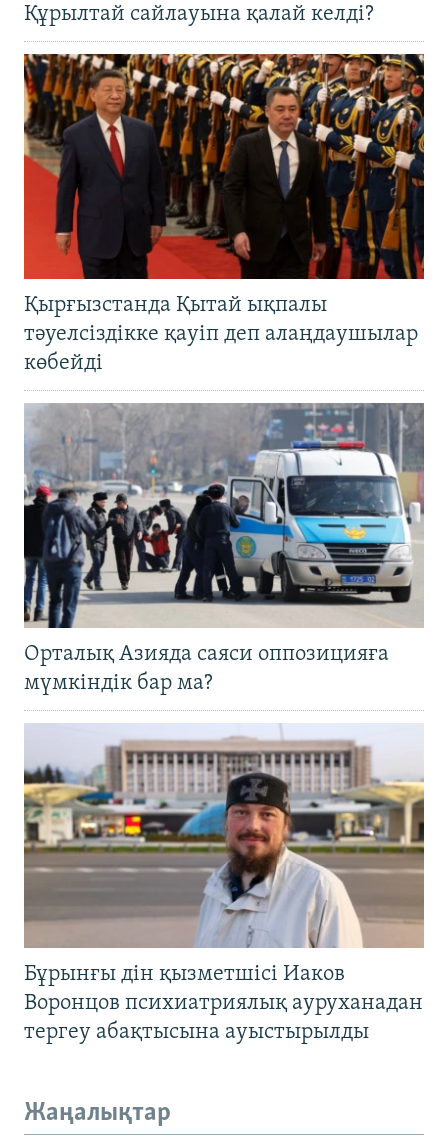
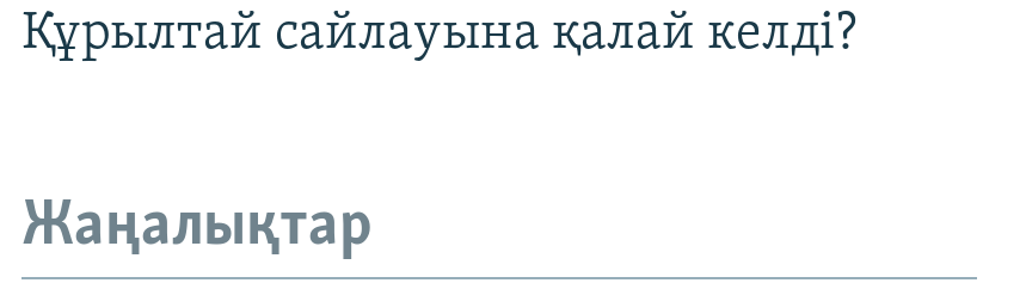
[23,53,425,375] [image] | Қырғызстанда Қытай ықпалы | тәуелсіздікке қауіп деп алаңдаушылар | көбейді -> none
[23,402,425,695] [image] | Орталық Азияда саяси оппозицияға | мүмкіндік бар ма? -> none
[23,724,425,1044] [image] | Бұрынғы дін қызметшісі Иаков | Воронцов психиатриялық ауруханадан | тергеу абақтысына ауыстырылды -> none

